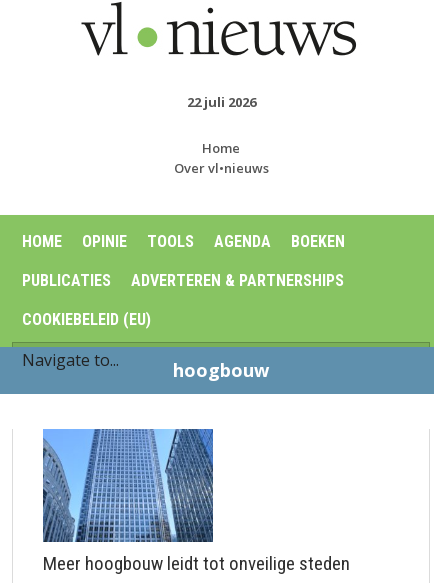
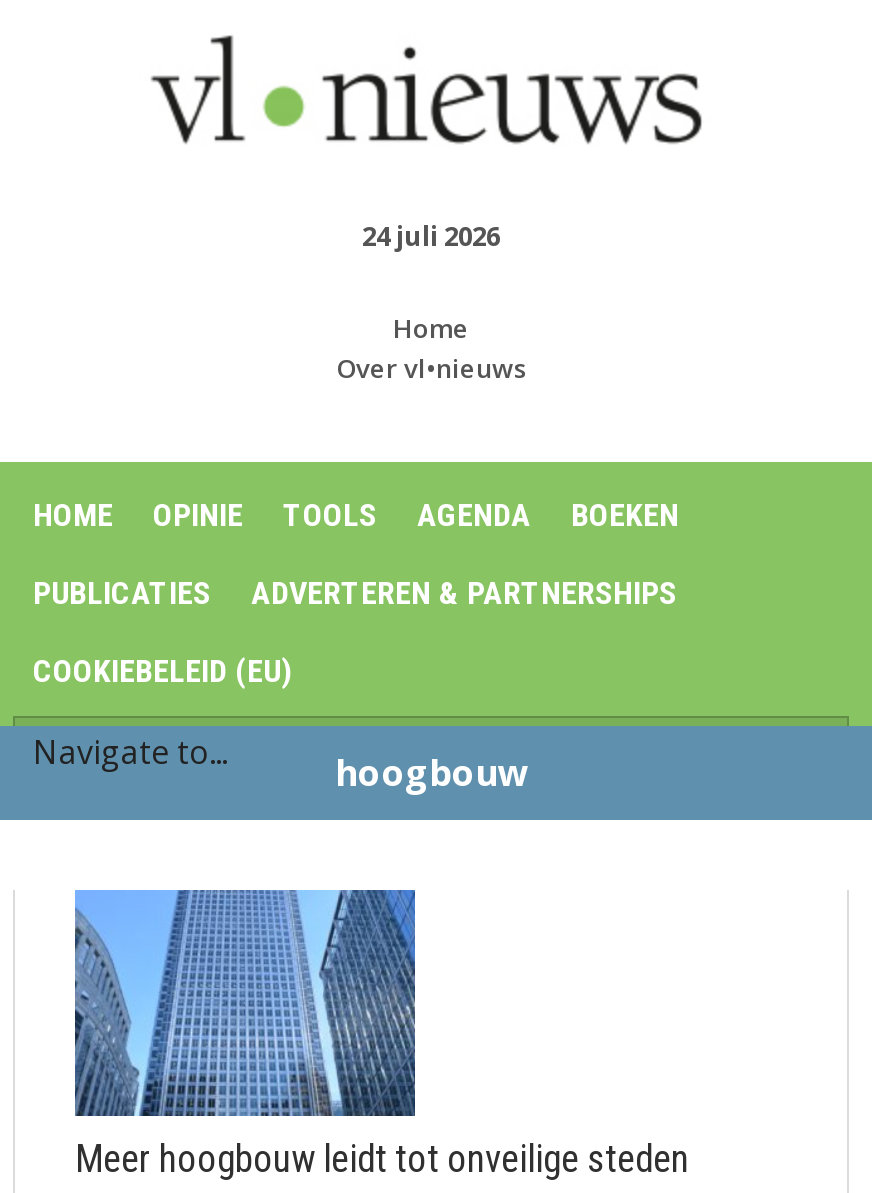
[186,93,255,111] 22 juli 2026 -> [362,218,500,254] 24 juli 2026

